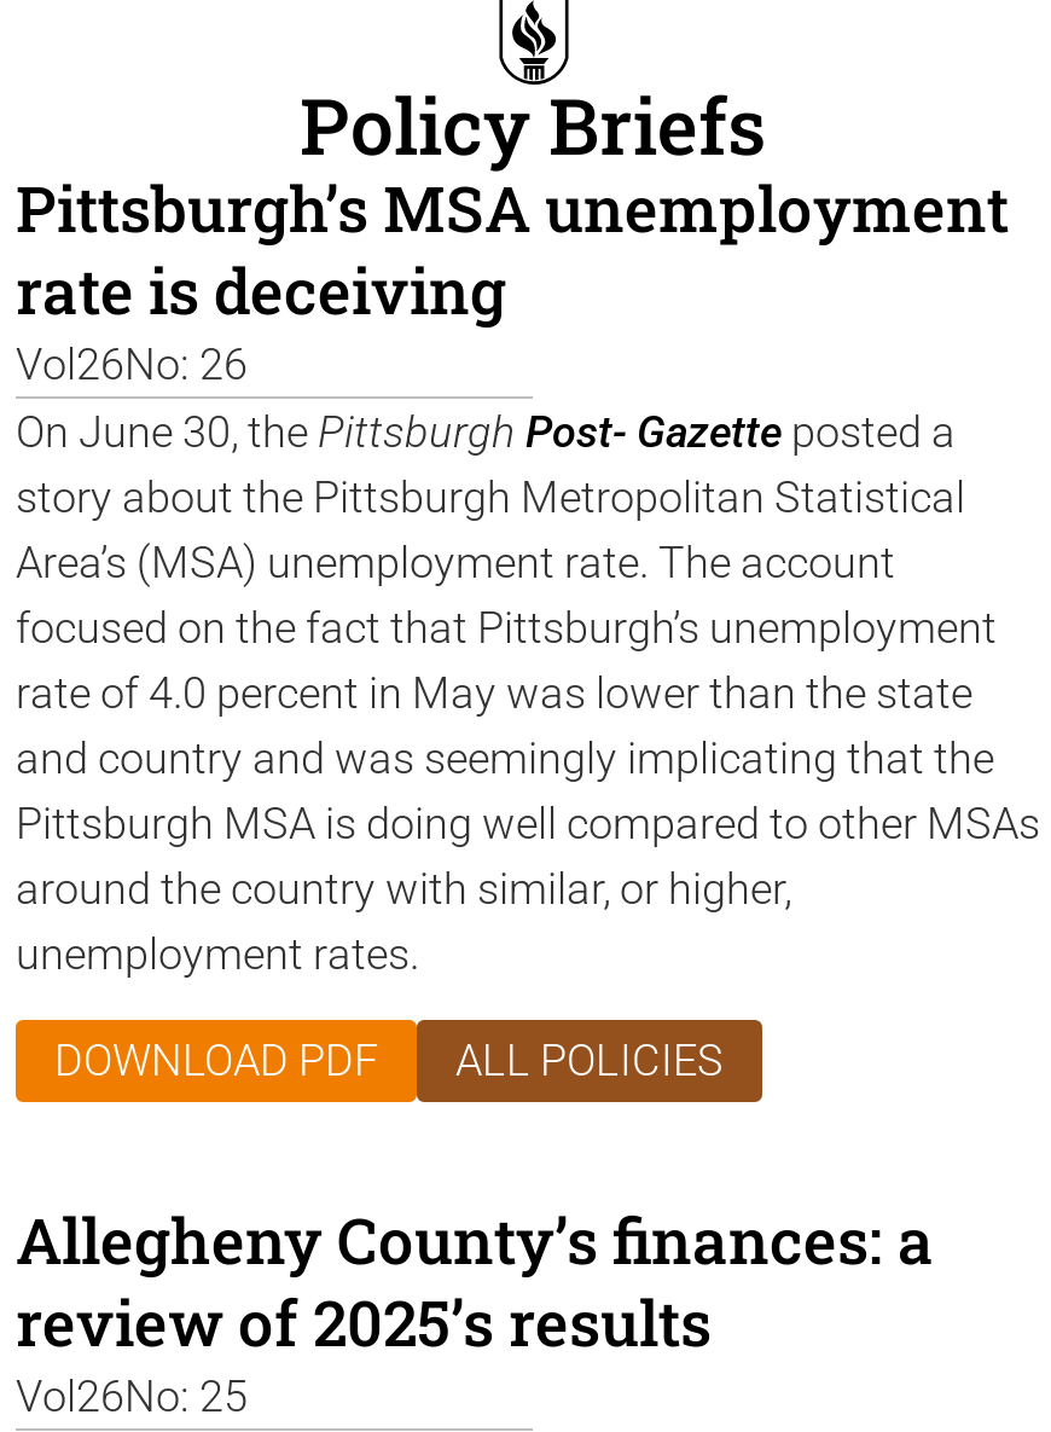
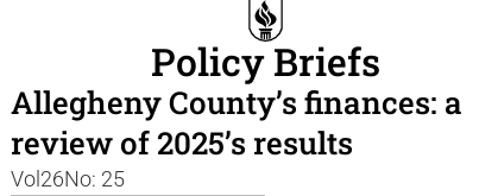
[16,167,1040,1086] Pittsburgh’s MSA unemployment | rate is deceiving | Vol26No: 26 | On June 30, the Pittsburgh Post- Gazette posted a | story about the Pittsburgh Metropolitan Statistical | Area’s (MSA) unemployment rate. The account | focused on the fact that Pittsburgh’s unemployment | rate of 4.0 percent in May was lower than the state | and country and was seemingly implicating that the | Pittsburgh MSA is doing well compared to other MSAs | around the country with similar, or higher, | unemployment rates. | DOWNLOAD PDF | ALL POLICIES -> none

